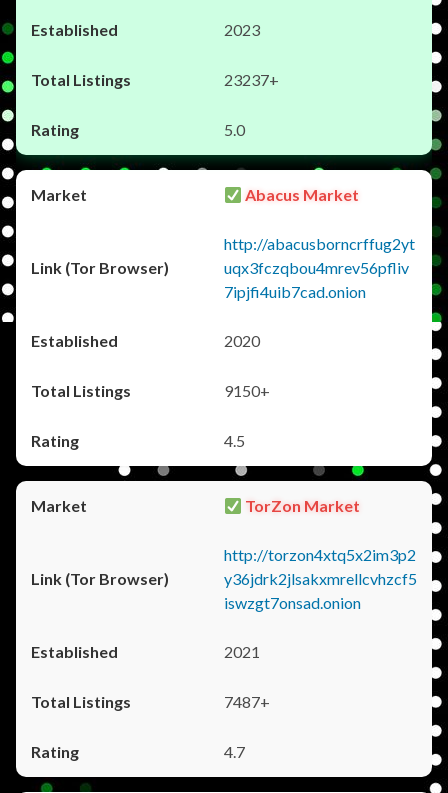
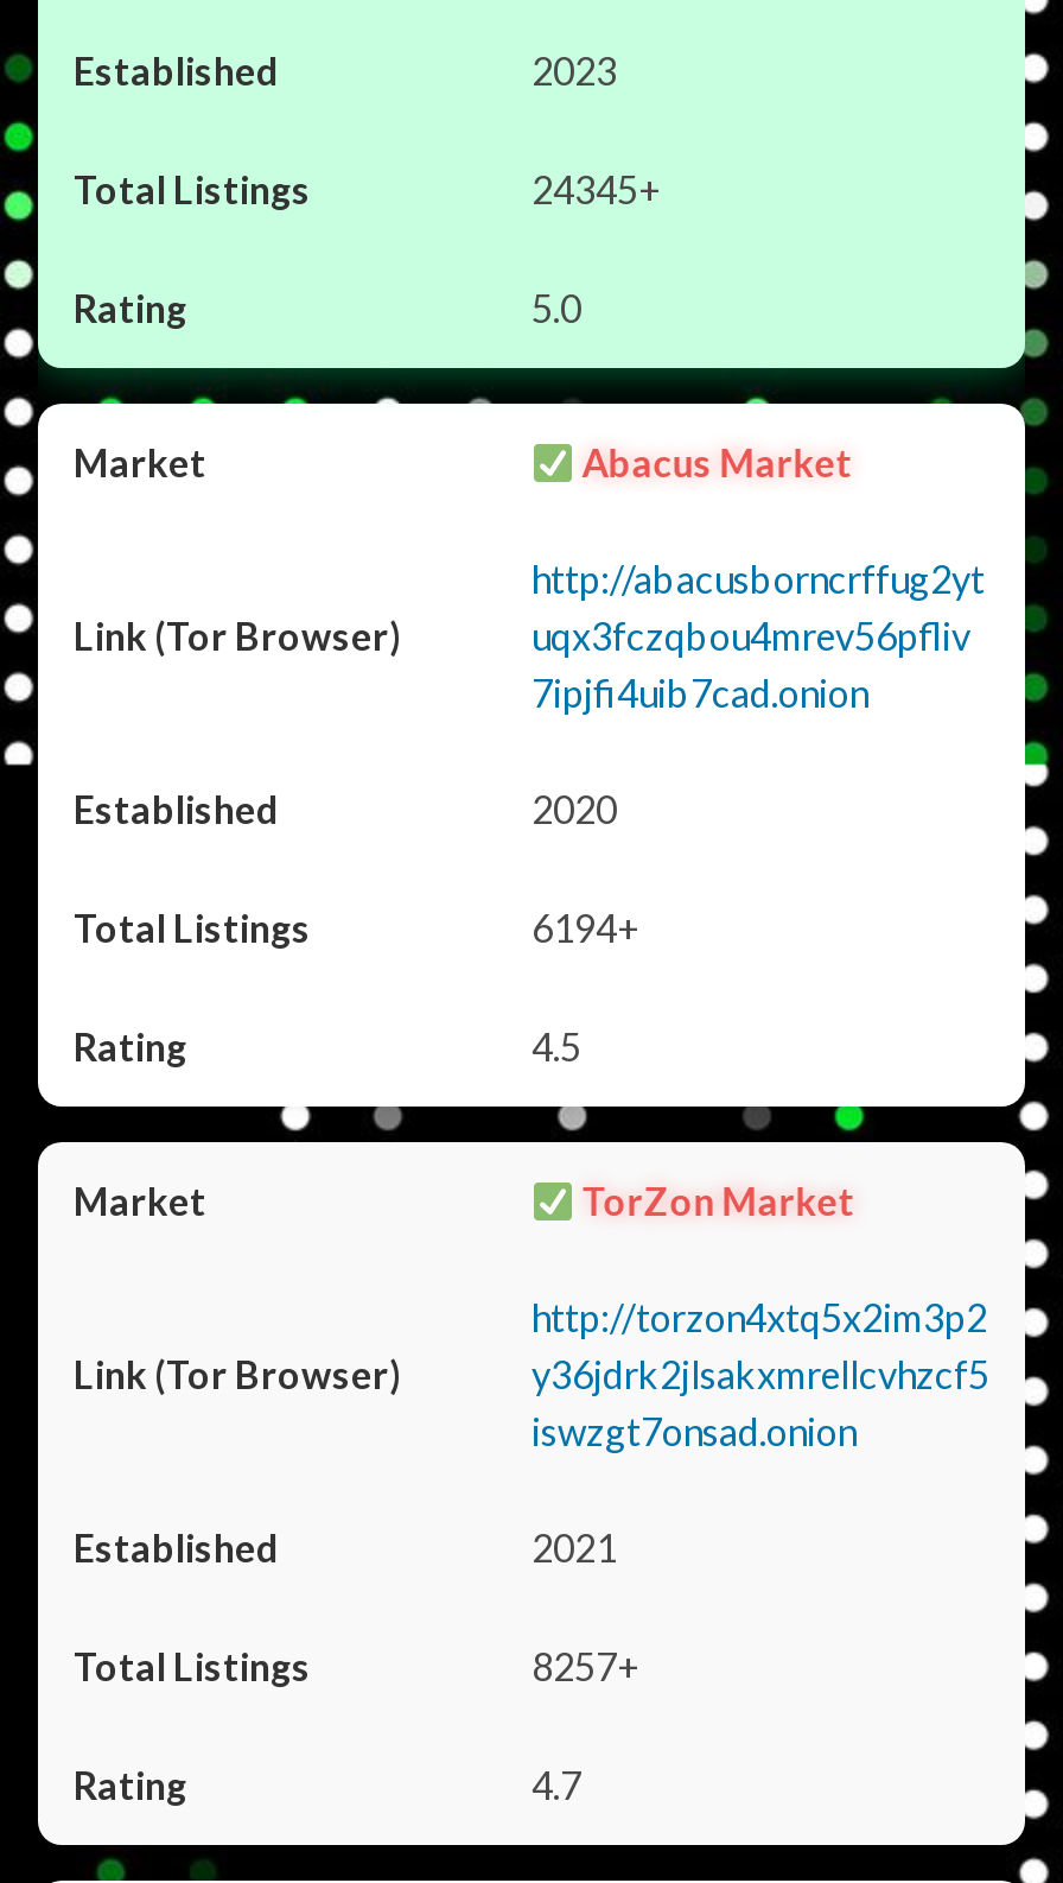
[224,70,279,89] 23237+ -> [531,166,662,211] 24345+
[224,381,270,400] 9150+ -> [531,905,641,950] 6194+
[224,692,270,711] 7487+ -> [531,1643,641,1688] 8257+

